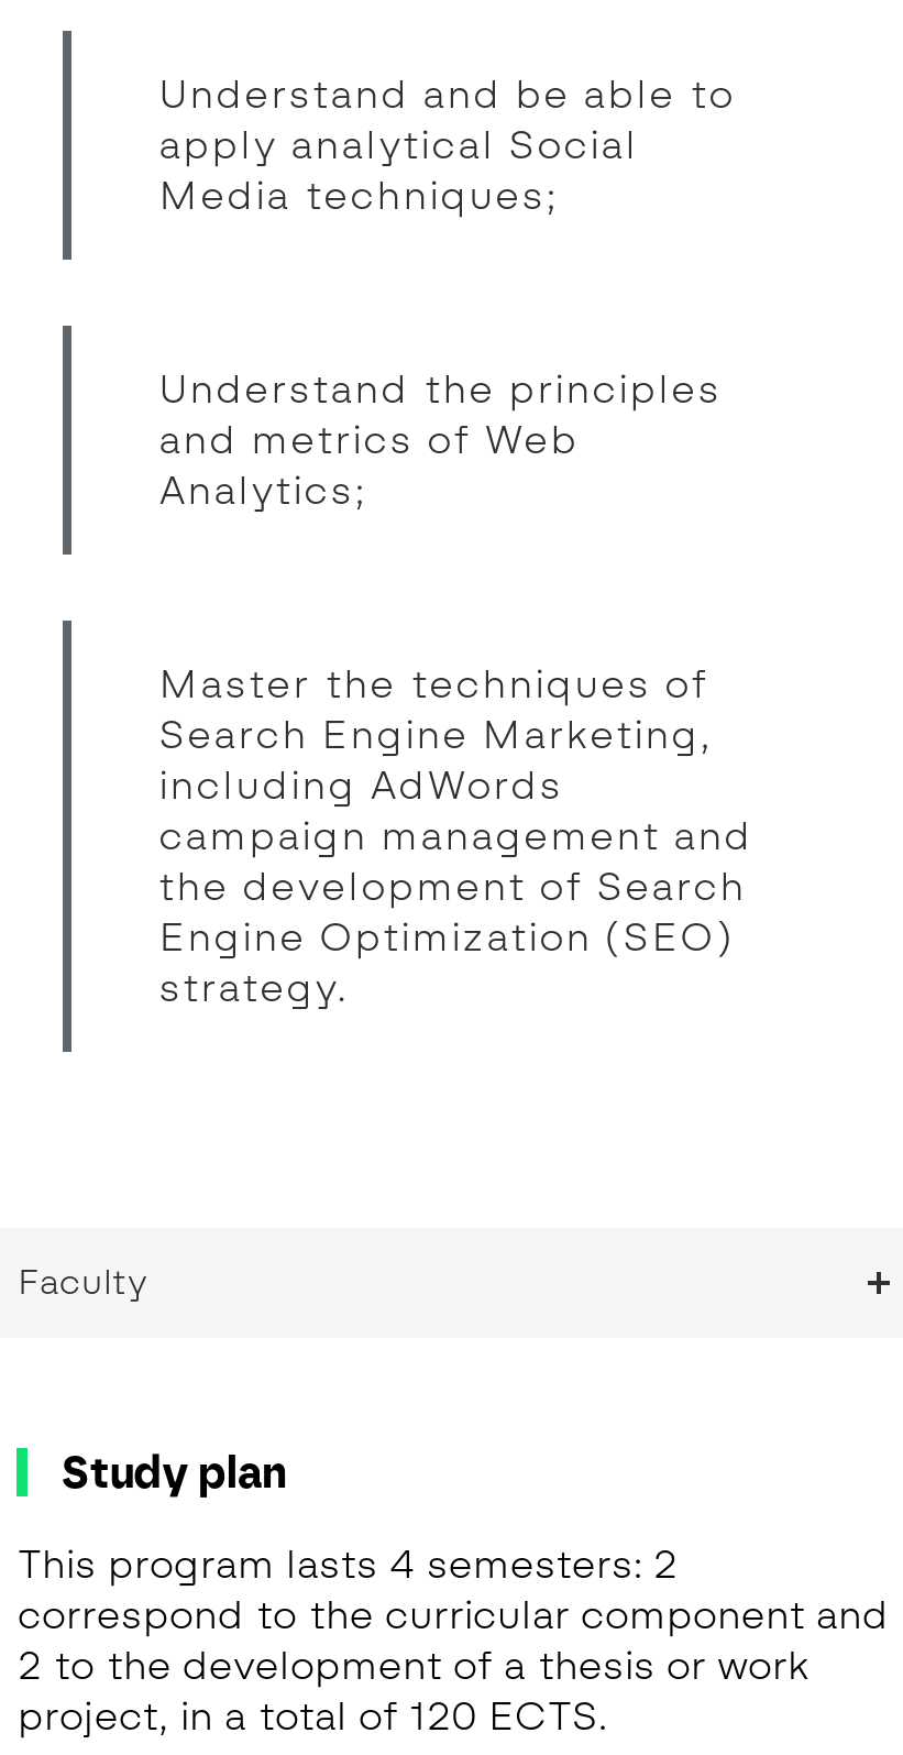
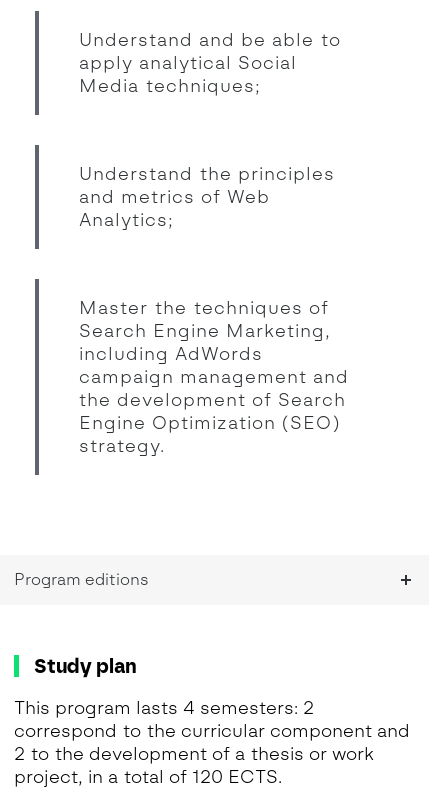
[17,1261,147,1303] Faculty -> [14,570,149,589] Program editions

